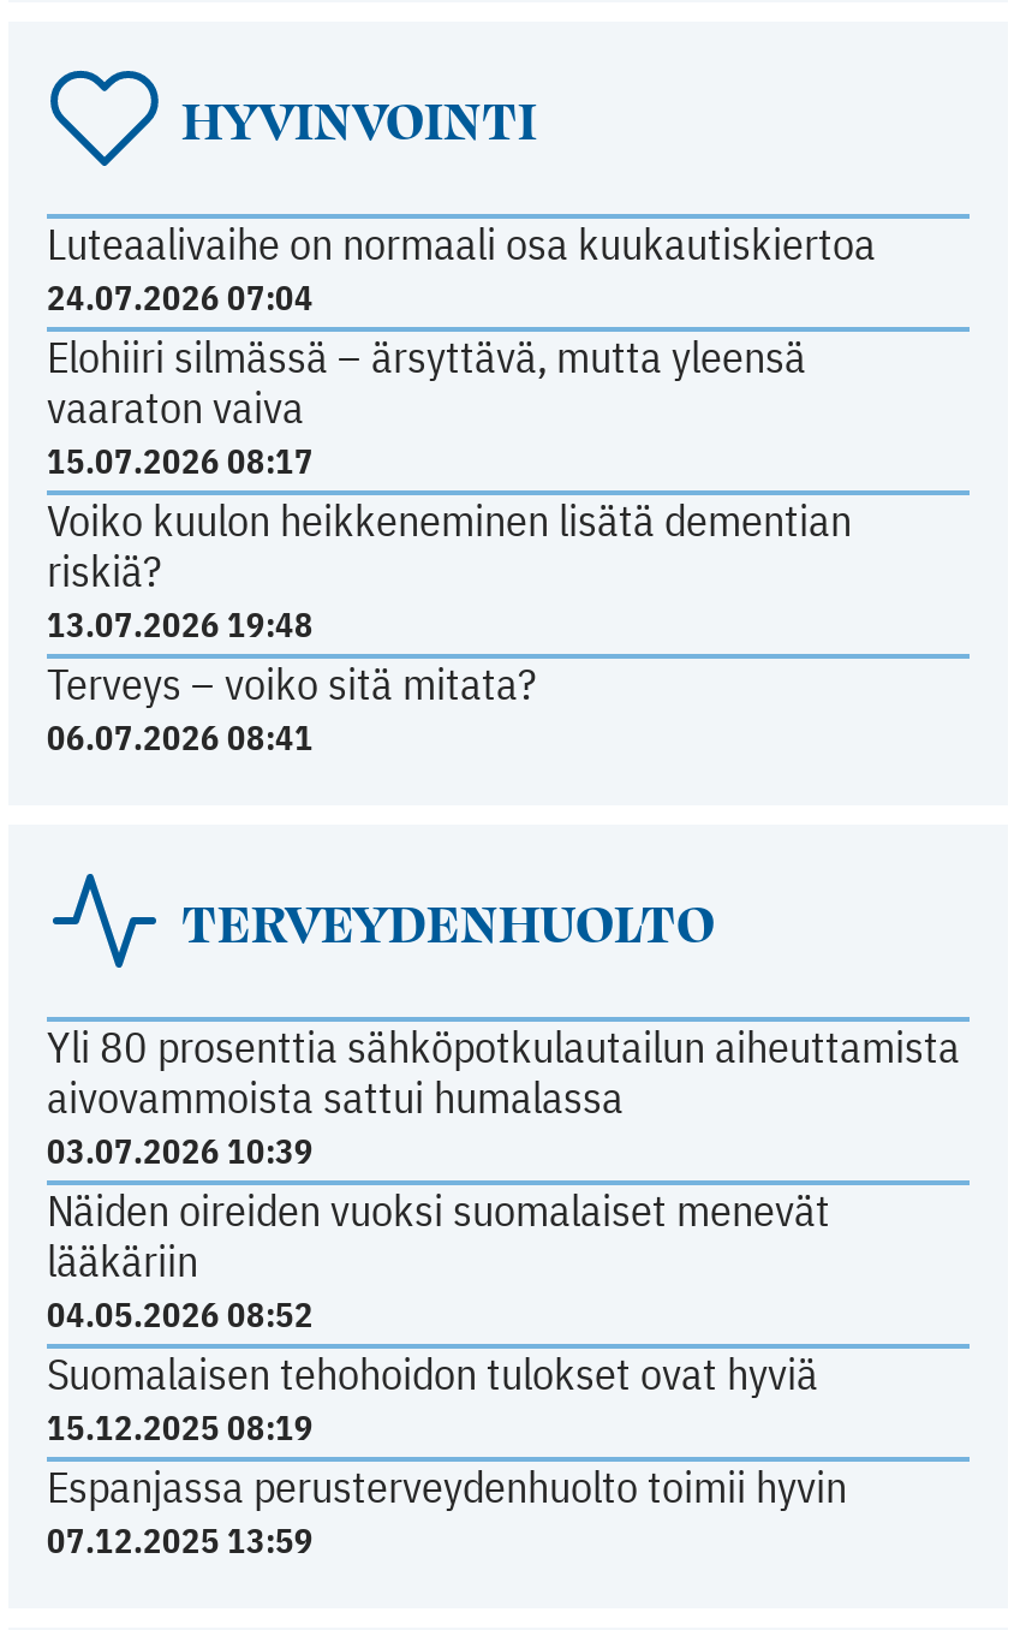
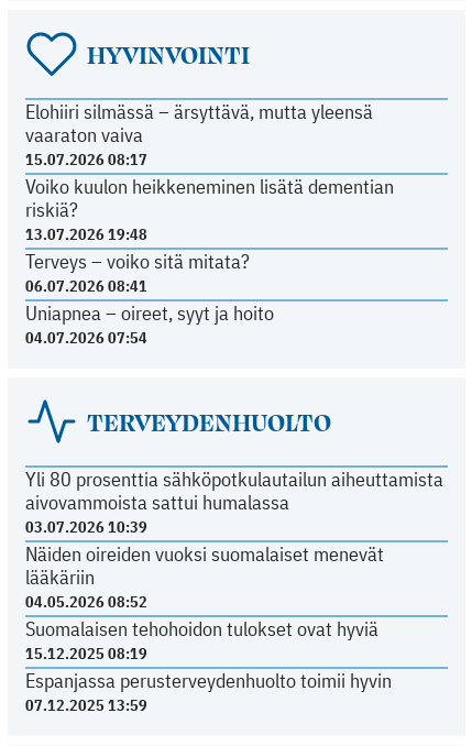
[47,216,876,320] Luteaalivaihe on normaali osa kuukautiskiertoa | 24.07.2026 07:04 -> none
moved [47,329,852,759] -> [25,99,394,296]: Elohiiri silmässä – ärsyttävä, mutta yleensä | vaaraton vaiva | 15.07.2026 08:17 | Voiko kuulon heikkeneminen lisätä dementian | riskiä? | 13.07.2026 19:48 | Terveys – voiko sitä mitata? | 06.07.2026 08:41
none -> [25,300,274,347] Uniapnea – oireet, syyt ja hoito | 04.07.2026 07:54

